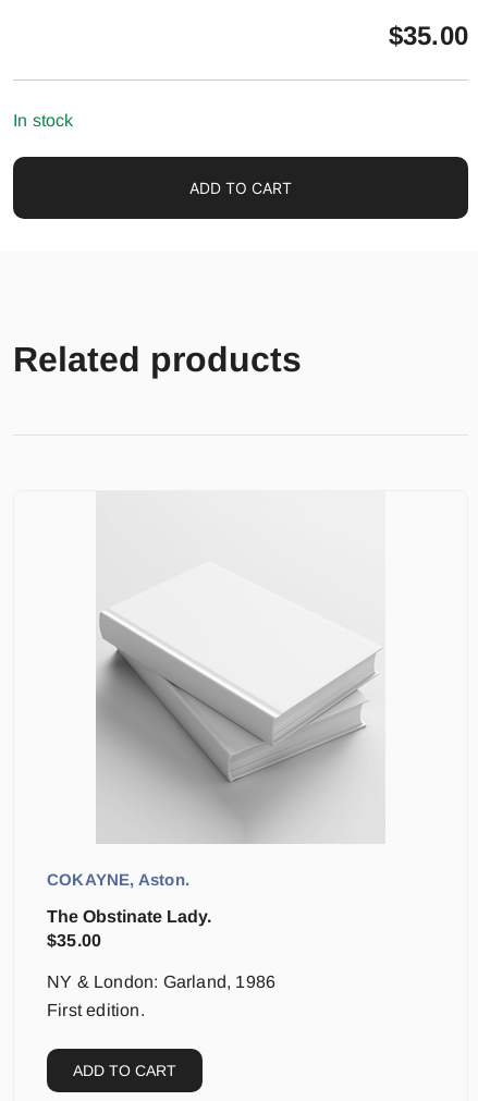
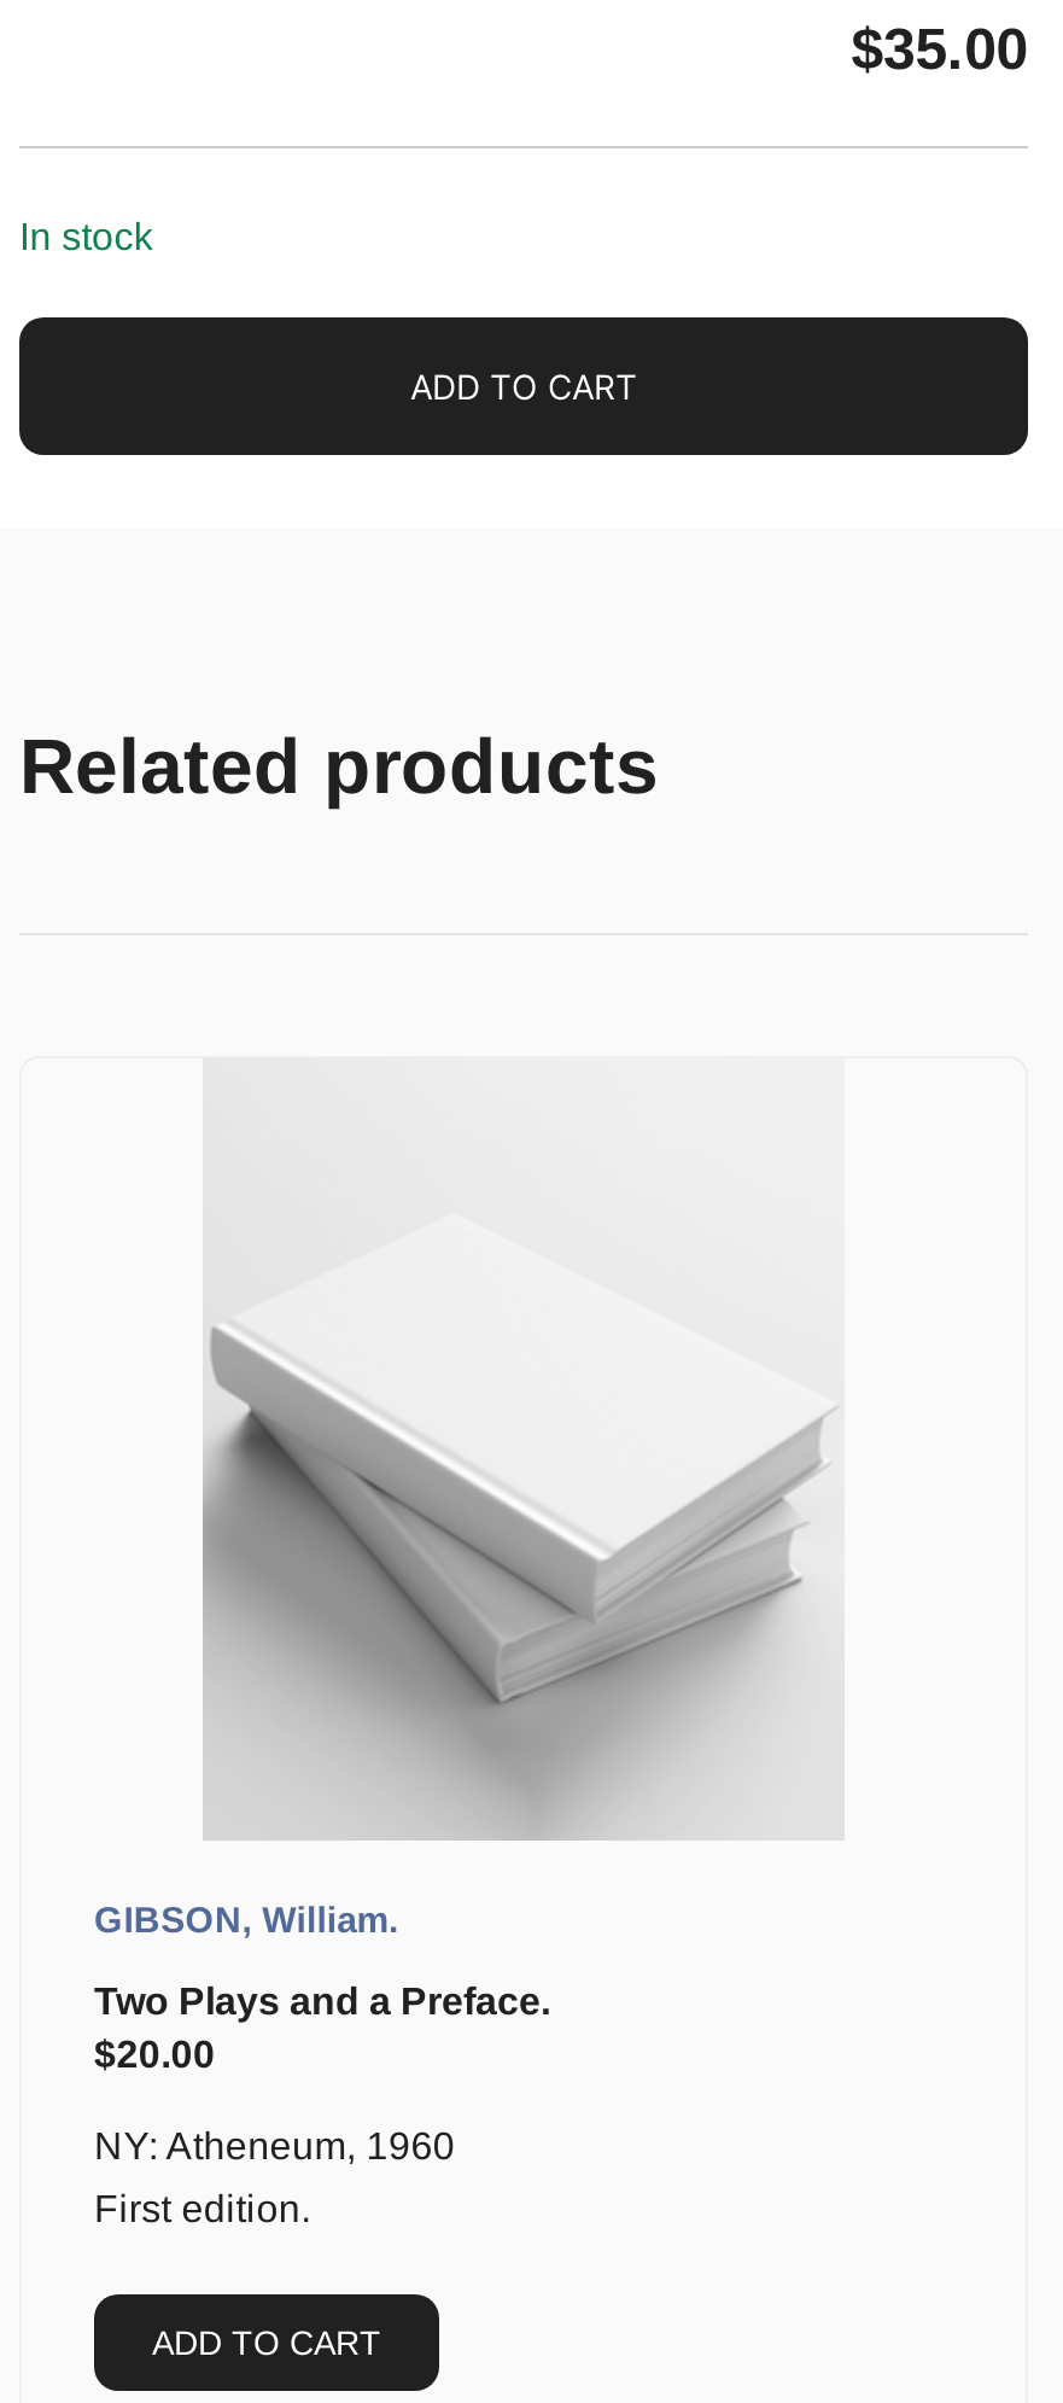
[47,870,189,889] COKAYNE, Aston. -> [94,1899,399,1940] GIBSON, William.
[47,907,211,950] The Obstinate Lady. | $35.00 -> [94,1981,550,2075] Two Plays and a Preface. | $20.00
[47,972,276,991] NY & London: Garland, 1986 -> [94,2125,455,2166] NY: Atheneum, 1960

